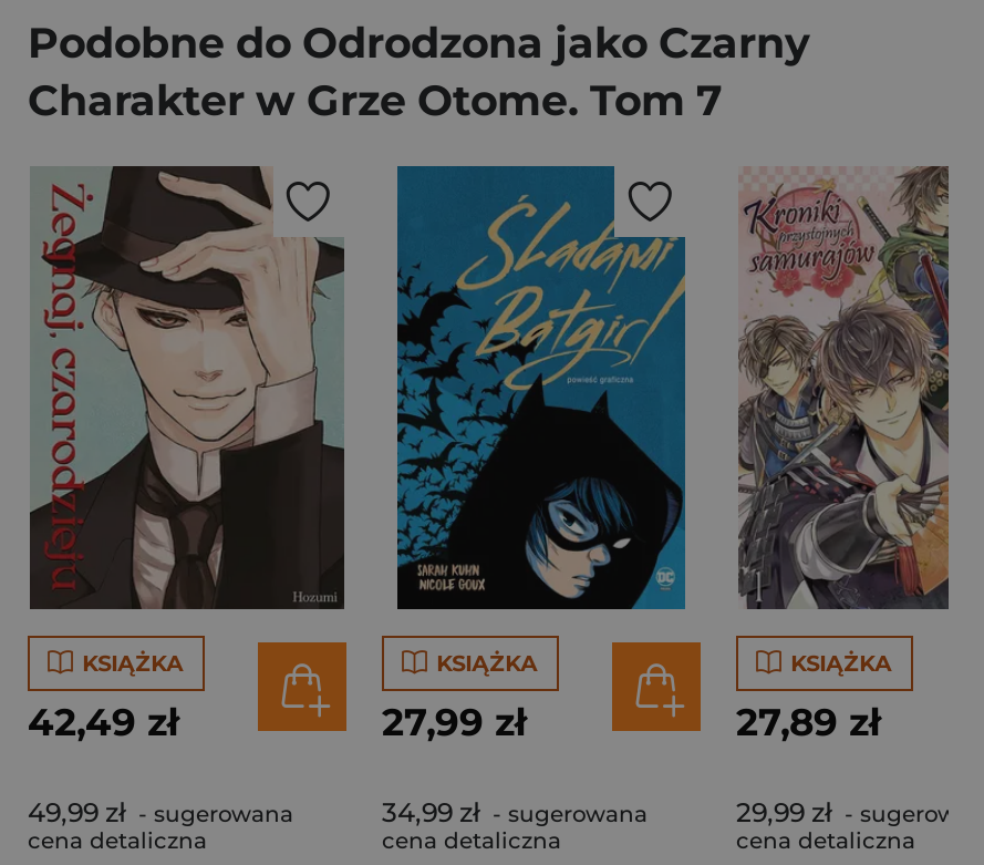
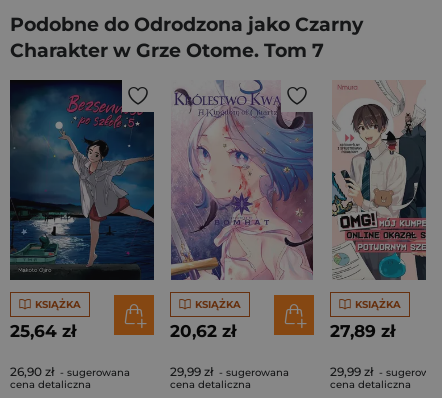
[28,164,346,611] [image] -> [9,79,155,280] [image]
[382,164,698,744] [image] | 27,99 zł -> [170,80,314,341] [image] | 20,62 zł
[736,164,951,611] [image] -> [331,80,427,280] [image]
[28,700,178,744] 42,49 zł -> [10,321,76,341] 25,64 zł
[28,795,293,828] 49,99 zł - sugerowana -> [10,364,130,379] 26,90 zł - sugerowana
[382,795,648,828] 34,99 zł - sugerowana -> [170,364,289,379] 29,99 zł - sugerowana

